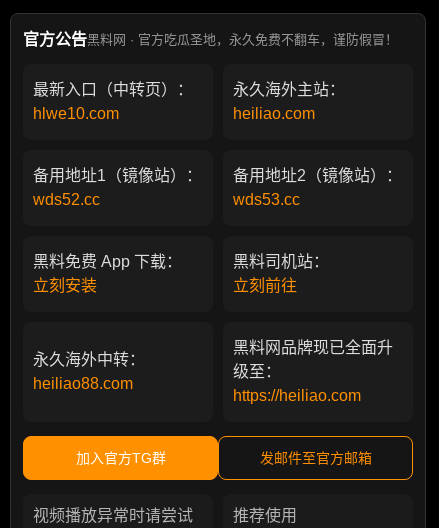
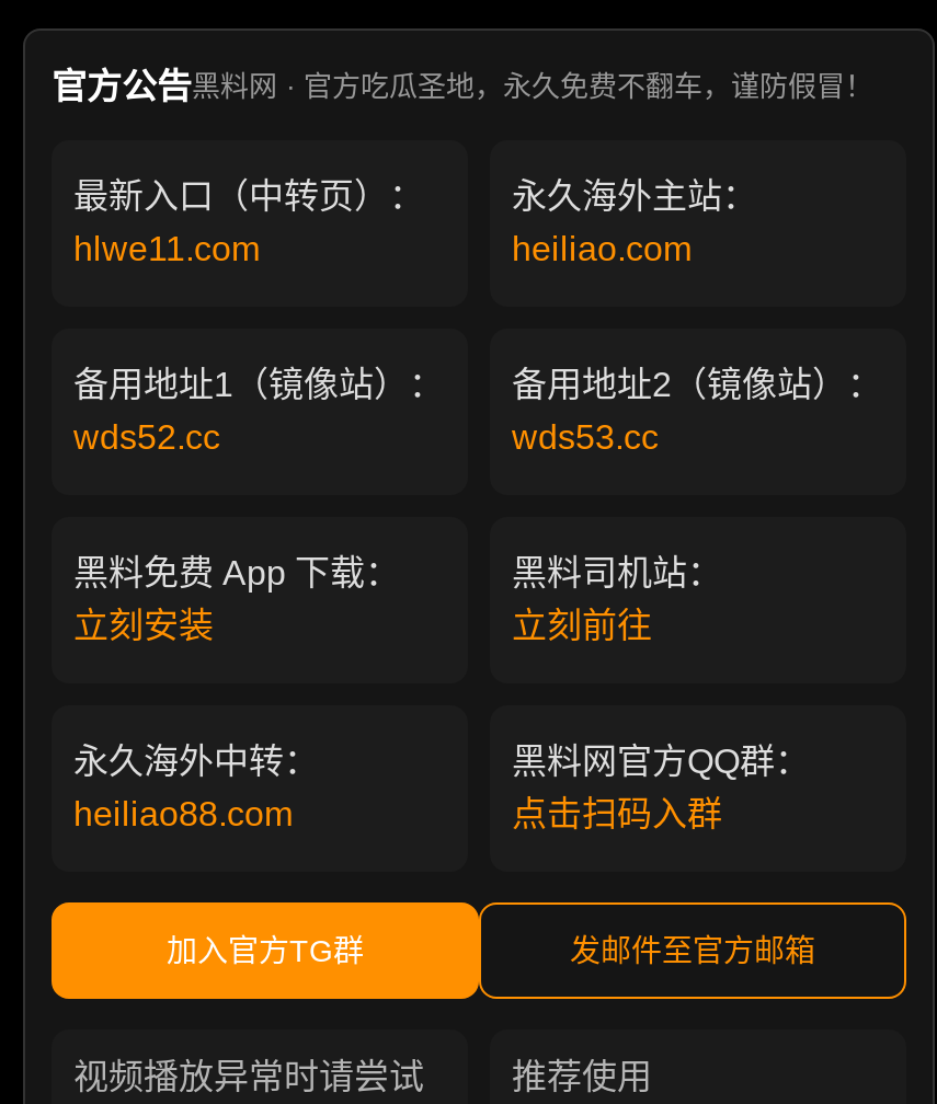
[33,105,119,122] hlwe10.com -> [73,230,260,267] hlwe11.com
[233,339,393,404] 黑料网品牌现已全面升 | 级至： | https://heiliao.com -> [512,743,810,832] 黑料网官方QQ群： | 点击扫码入群

